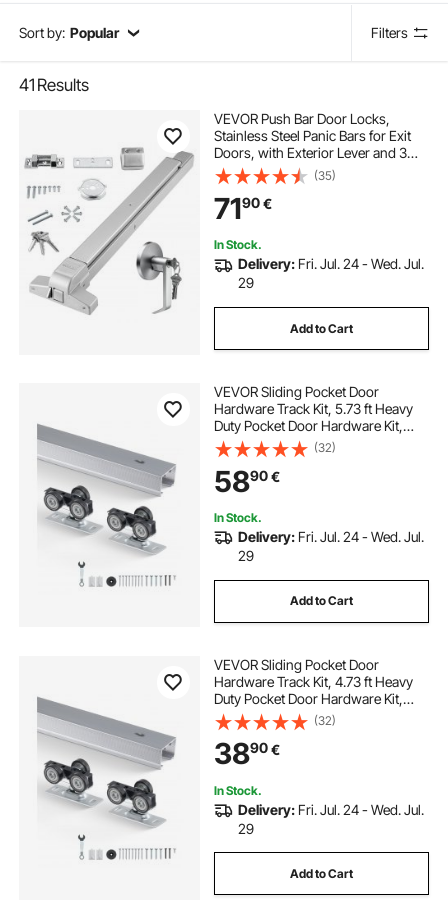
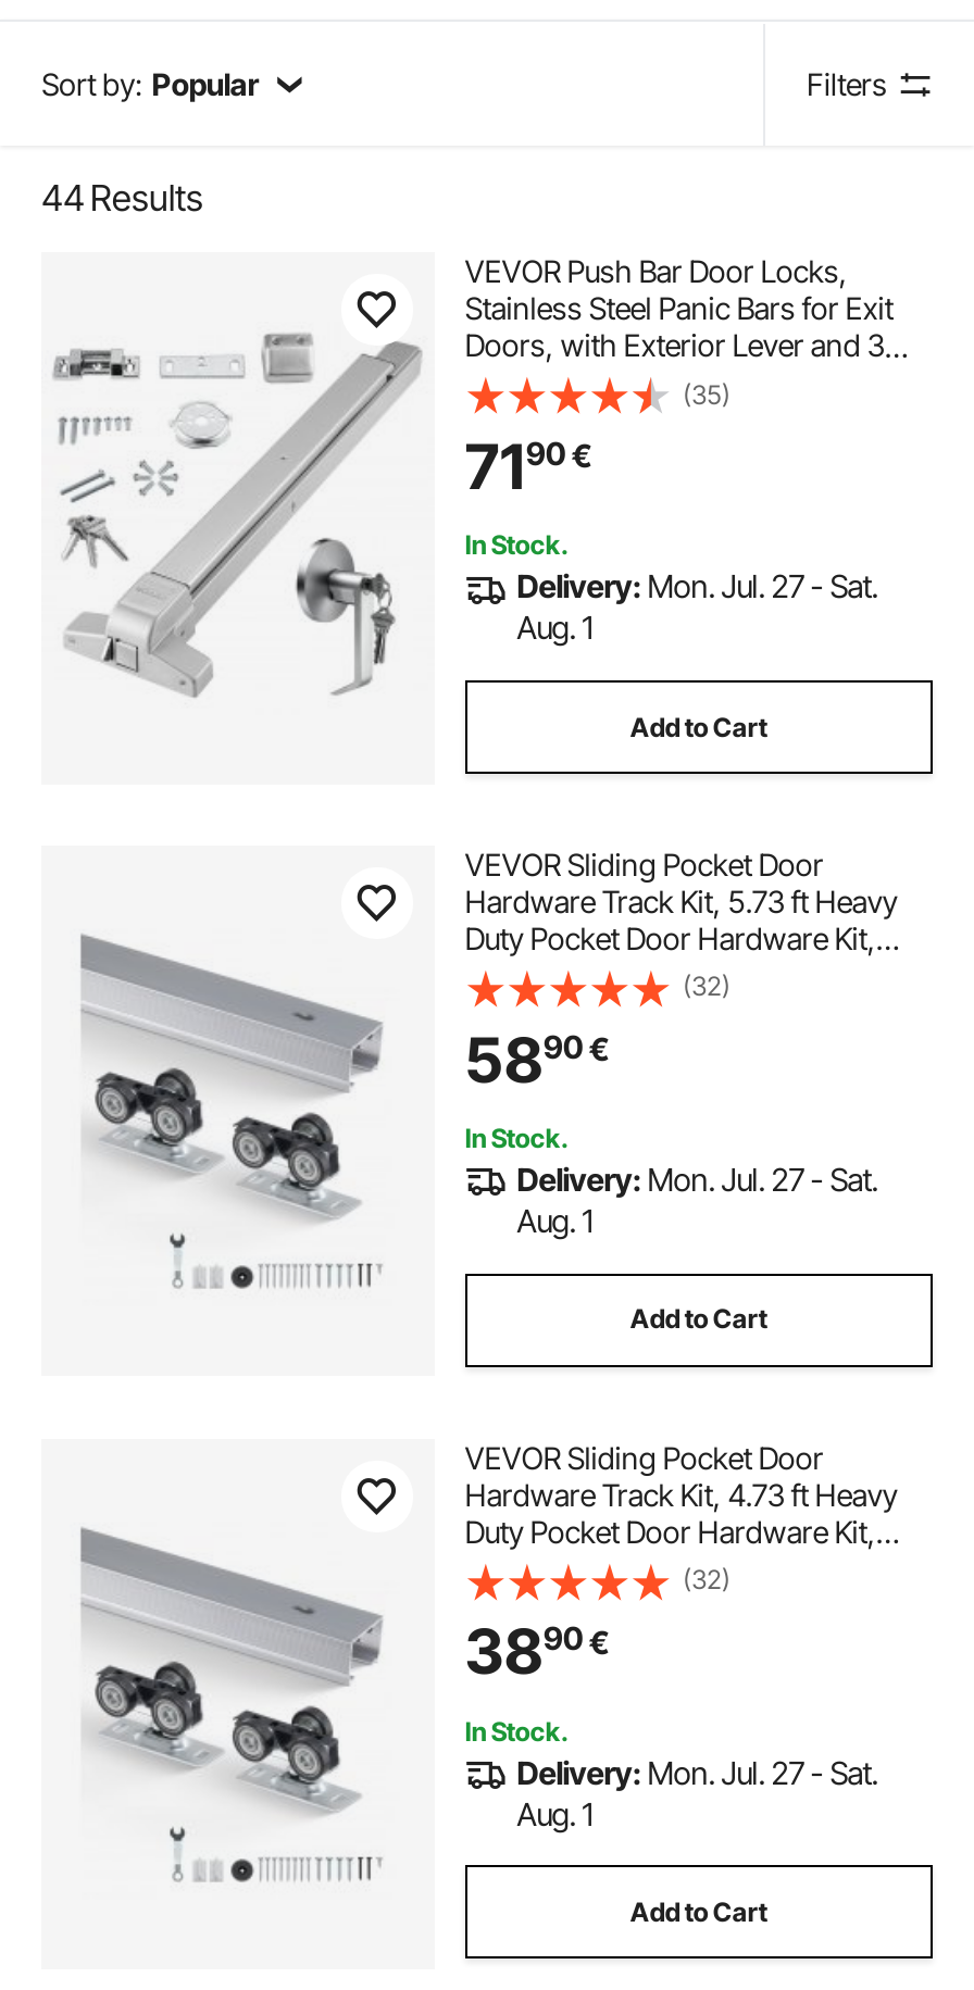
[19,75,89,95] 41 Results -> [42,176,203,220] 44 Results
[238,255,424,291] Delivery: Fri. Jul. 24 - Wed. Jul. | 29 -> [517,568,878,647] Delivery: Mon. Jul. 27 - Sat. | Aug. 1
[238,528,424,564] Delivery: Fri. Jul. 24 - Wed. Jul. | 29 -> [517,1161,878,1239] Delivery: Mon. Jul. 27 - Sat. | Aug. 1
[238,801,424,837] Delivery: Fri. Jul. 24 - Wed. Jul. | 29 -> [517,1754,878,1832] Delivery: Mon. Jul. 27 - Sat. | Aug. 1

